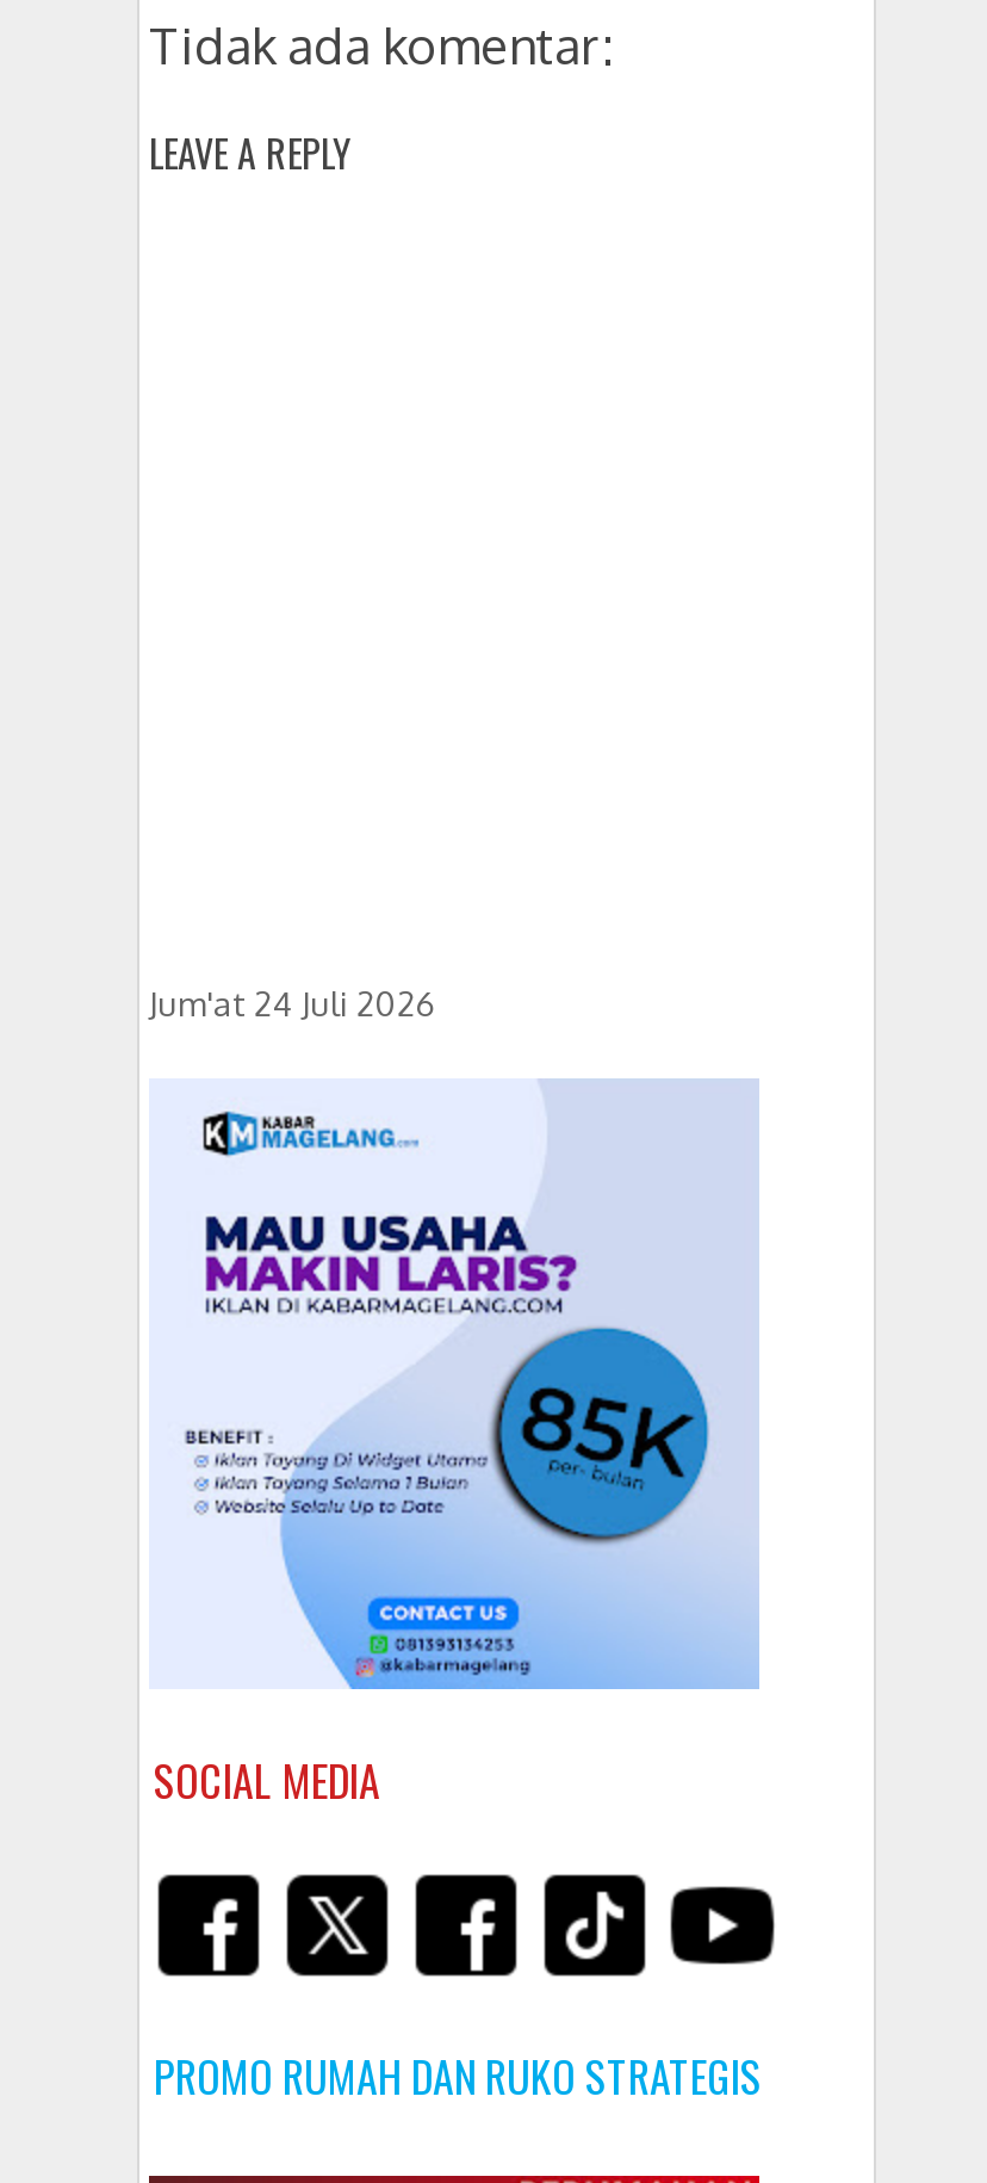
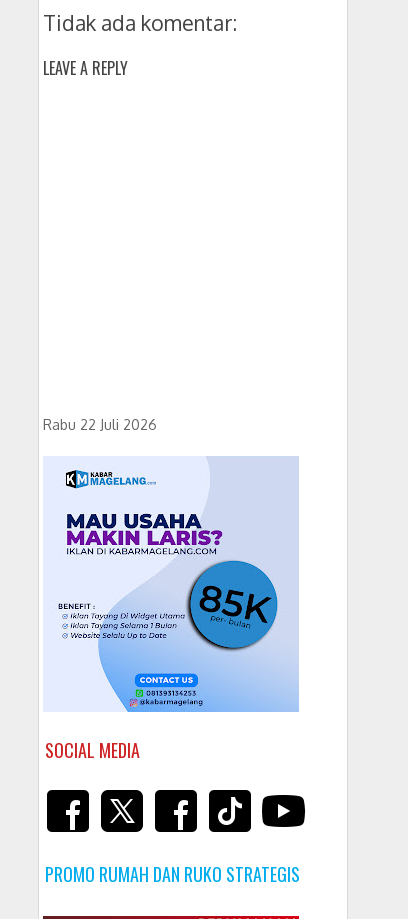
[149,983,437,1024] Jum'at 24 Juli 2026 -> [43,416,157,433] Rabu 22 Juli 2026

